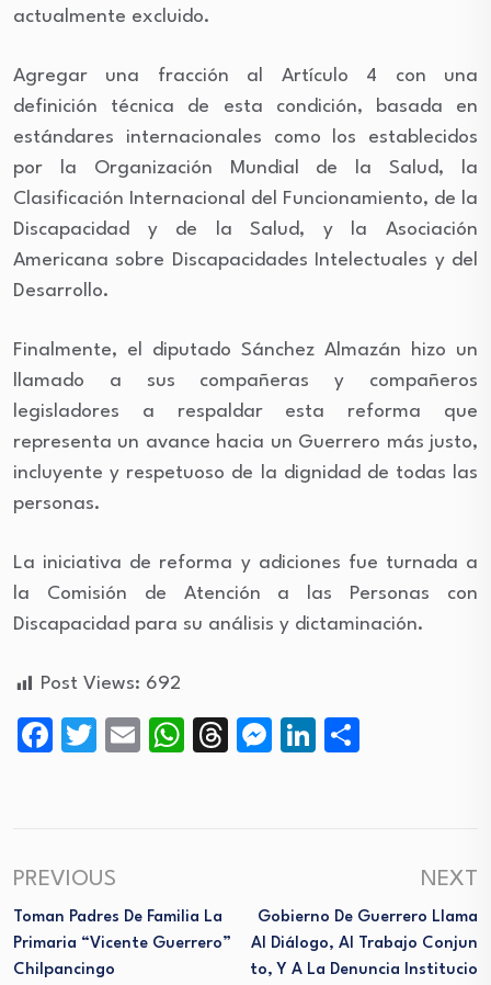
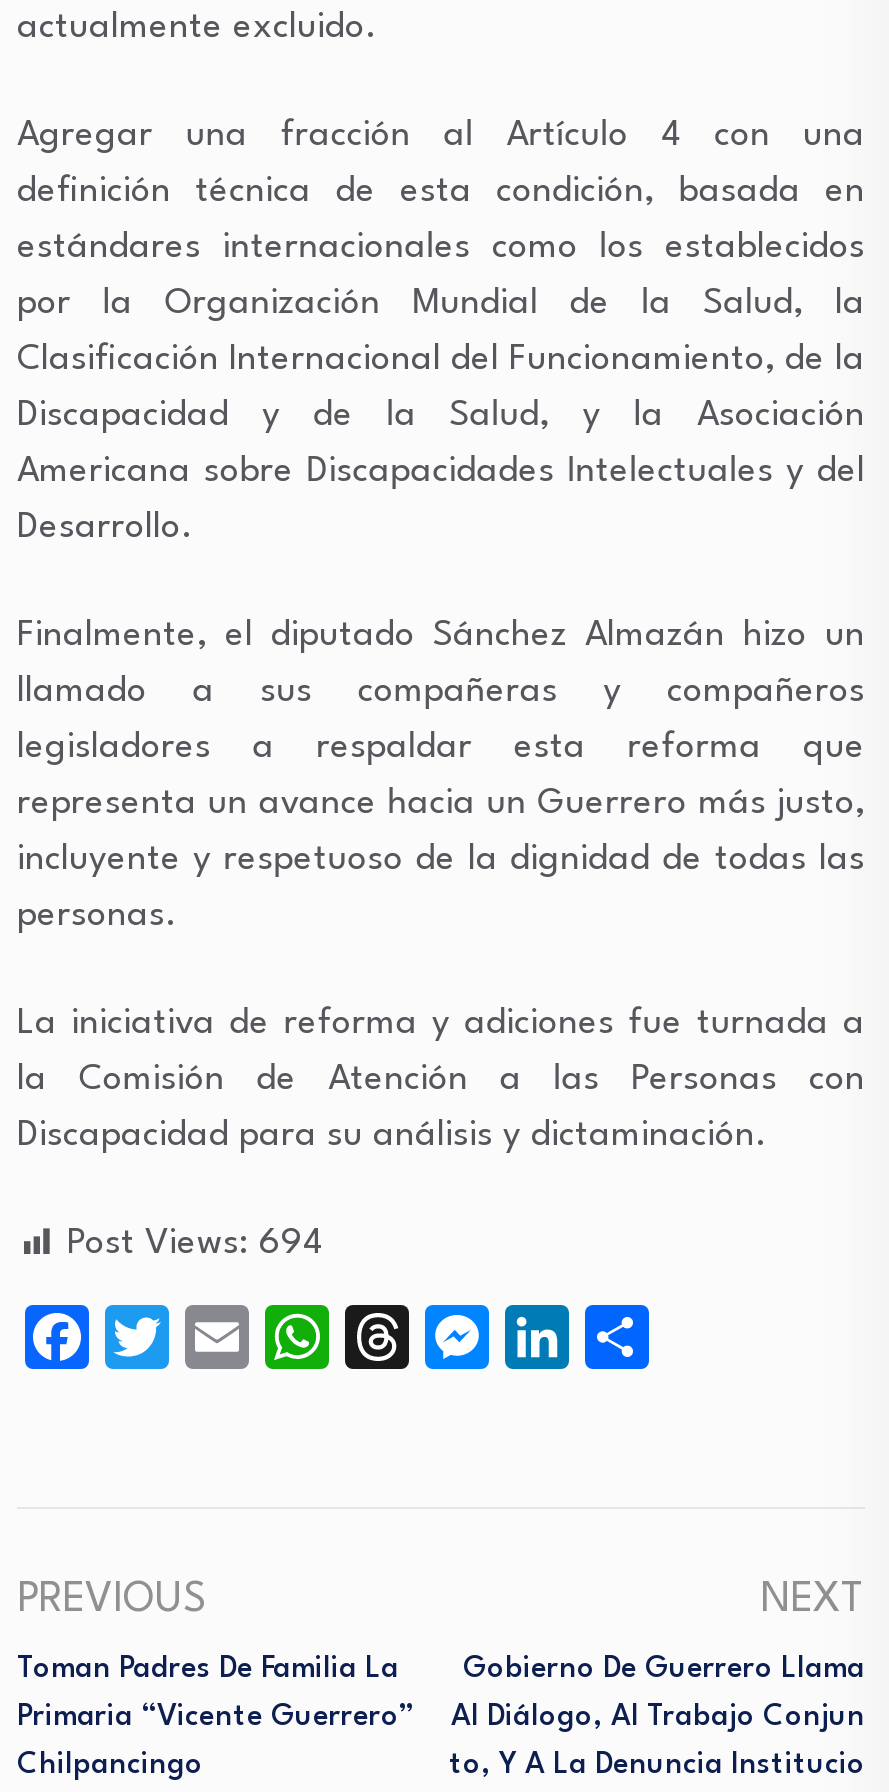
[41,675,181,694] Post Views: 692 -> [67,1228,323,1262] Post Views: 694

